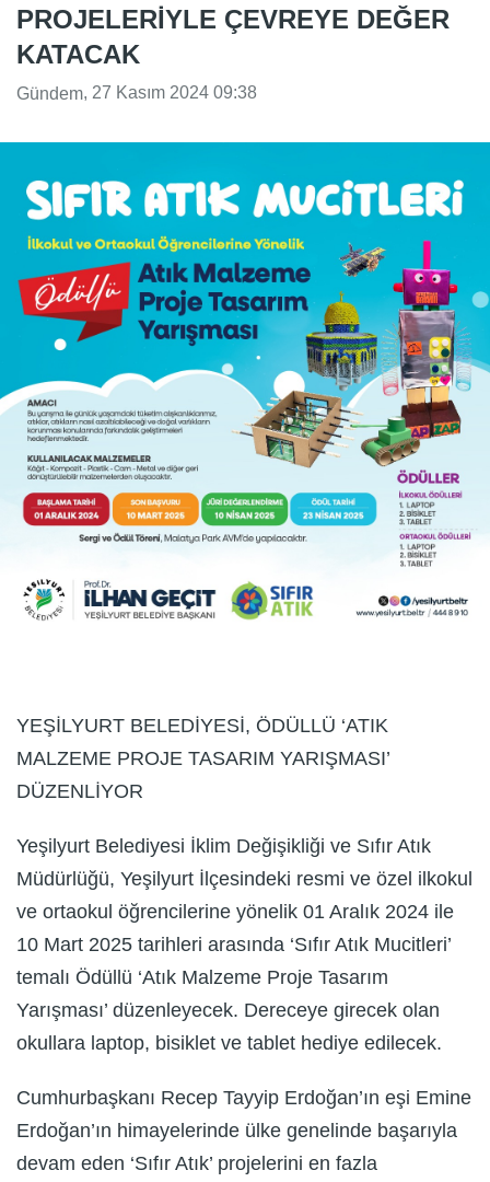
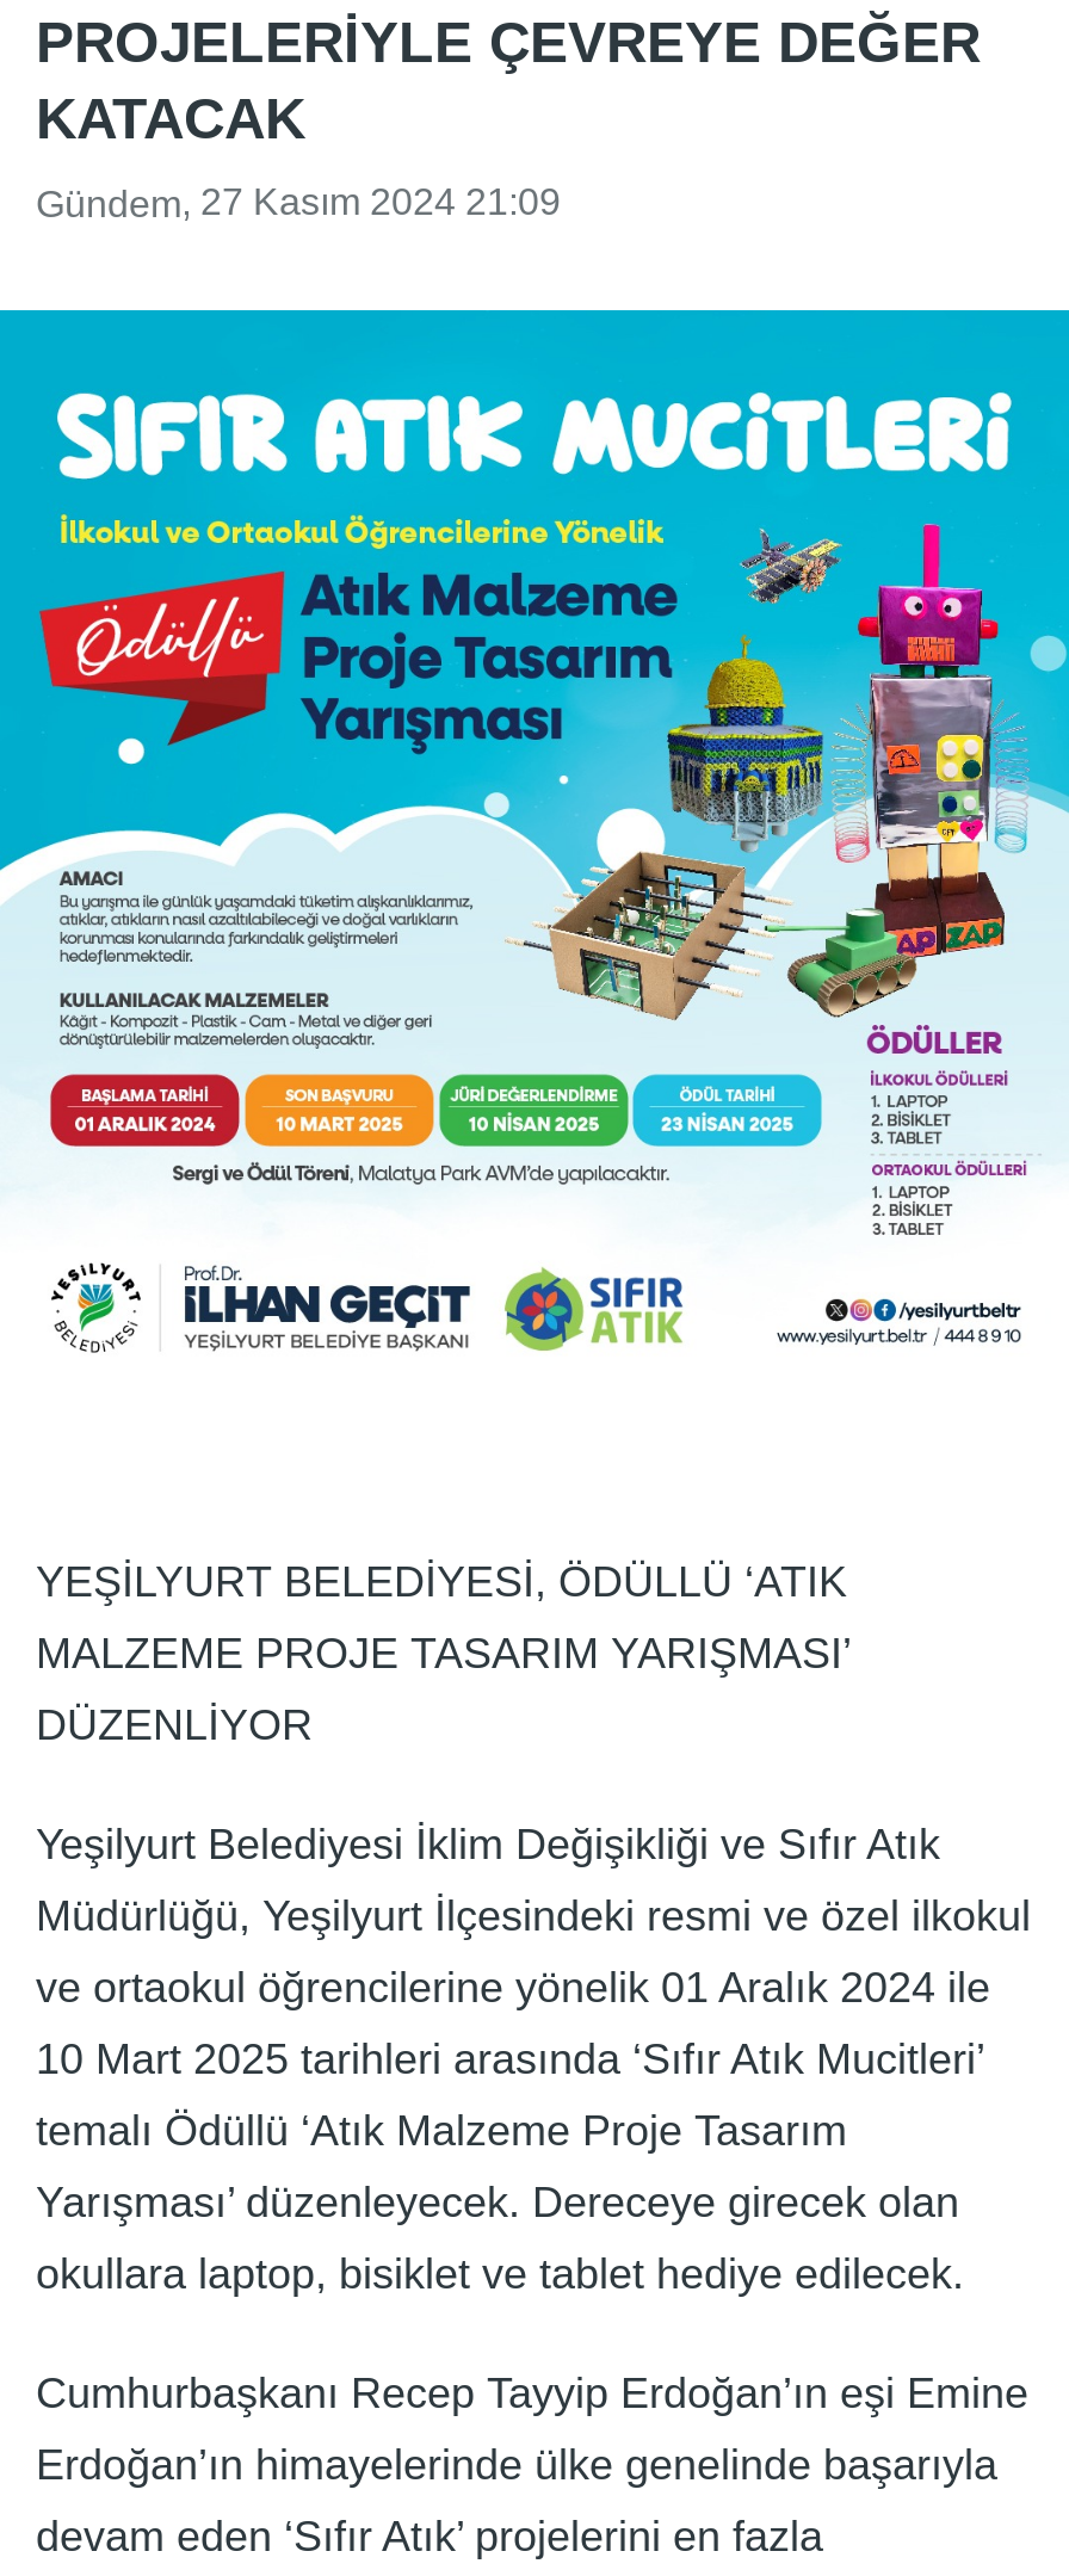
[16,83,257,103] Gündem, 27 Kasım 2024 09:38 -> [36,181,561,224] Gündem, 27 Kasım 2024 21:09

